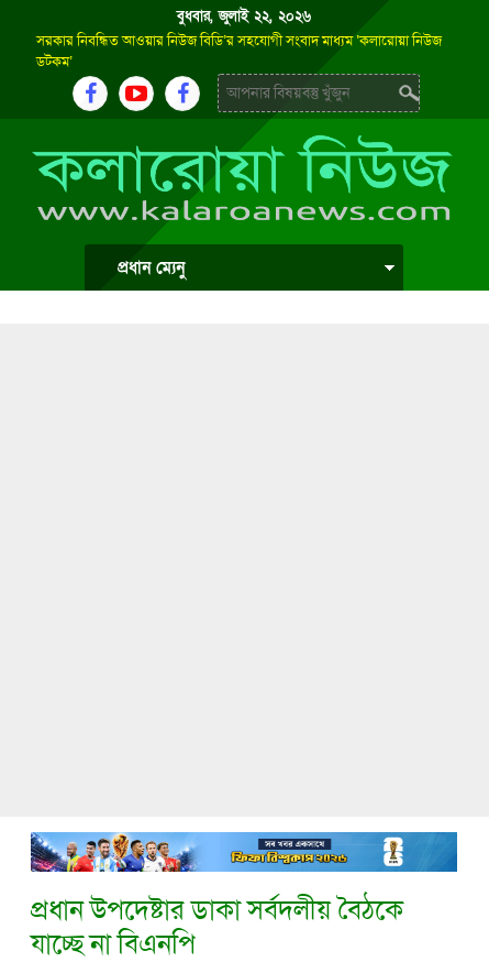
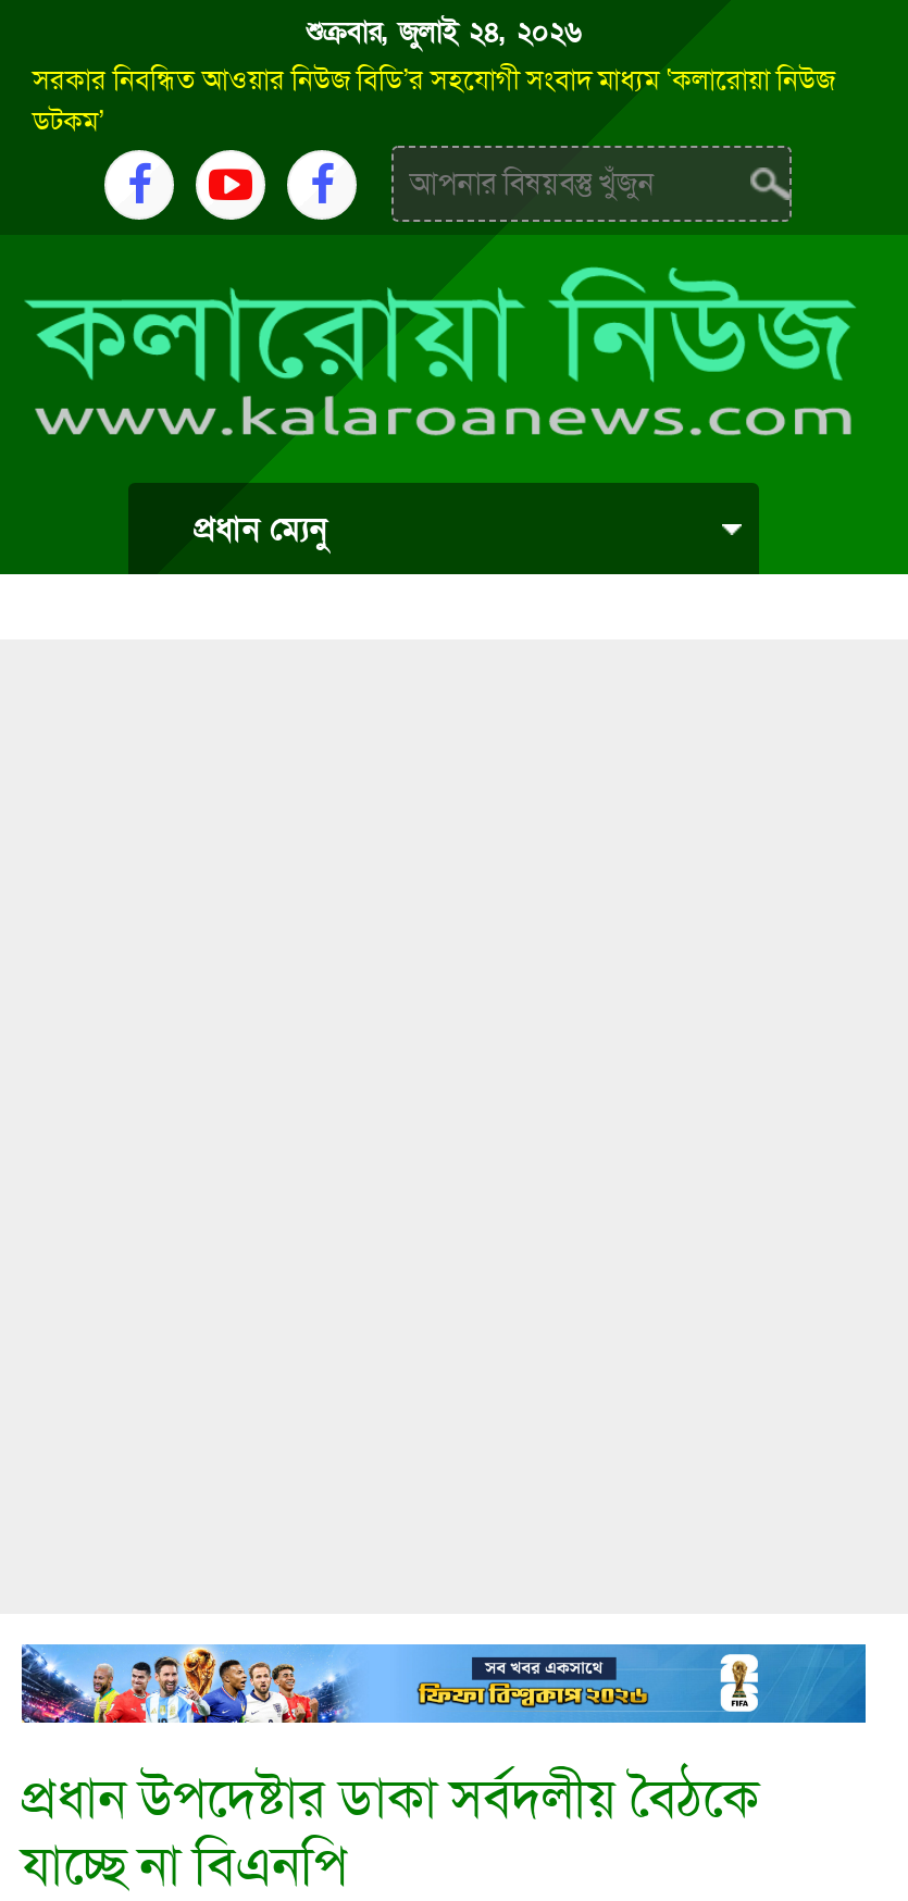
[177,7,311,26] বুধবার, জুলাই ২২, ২০২৬ -> [306,13,582,52] শুক্রবার, জুলাই ২৪, ২০২৬

